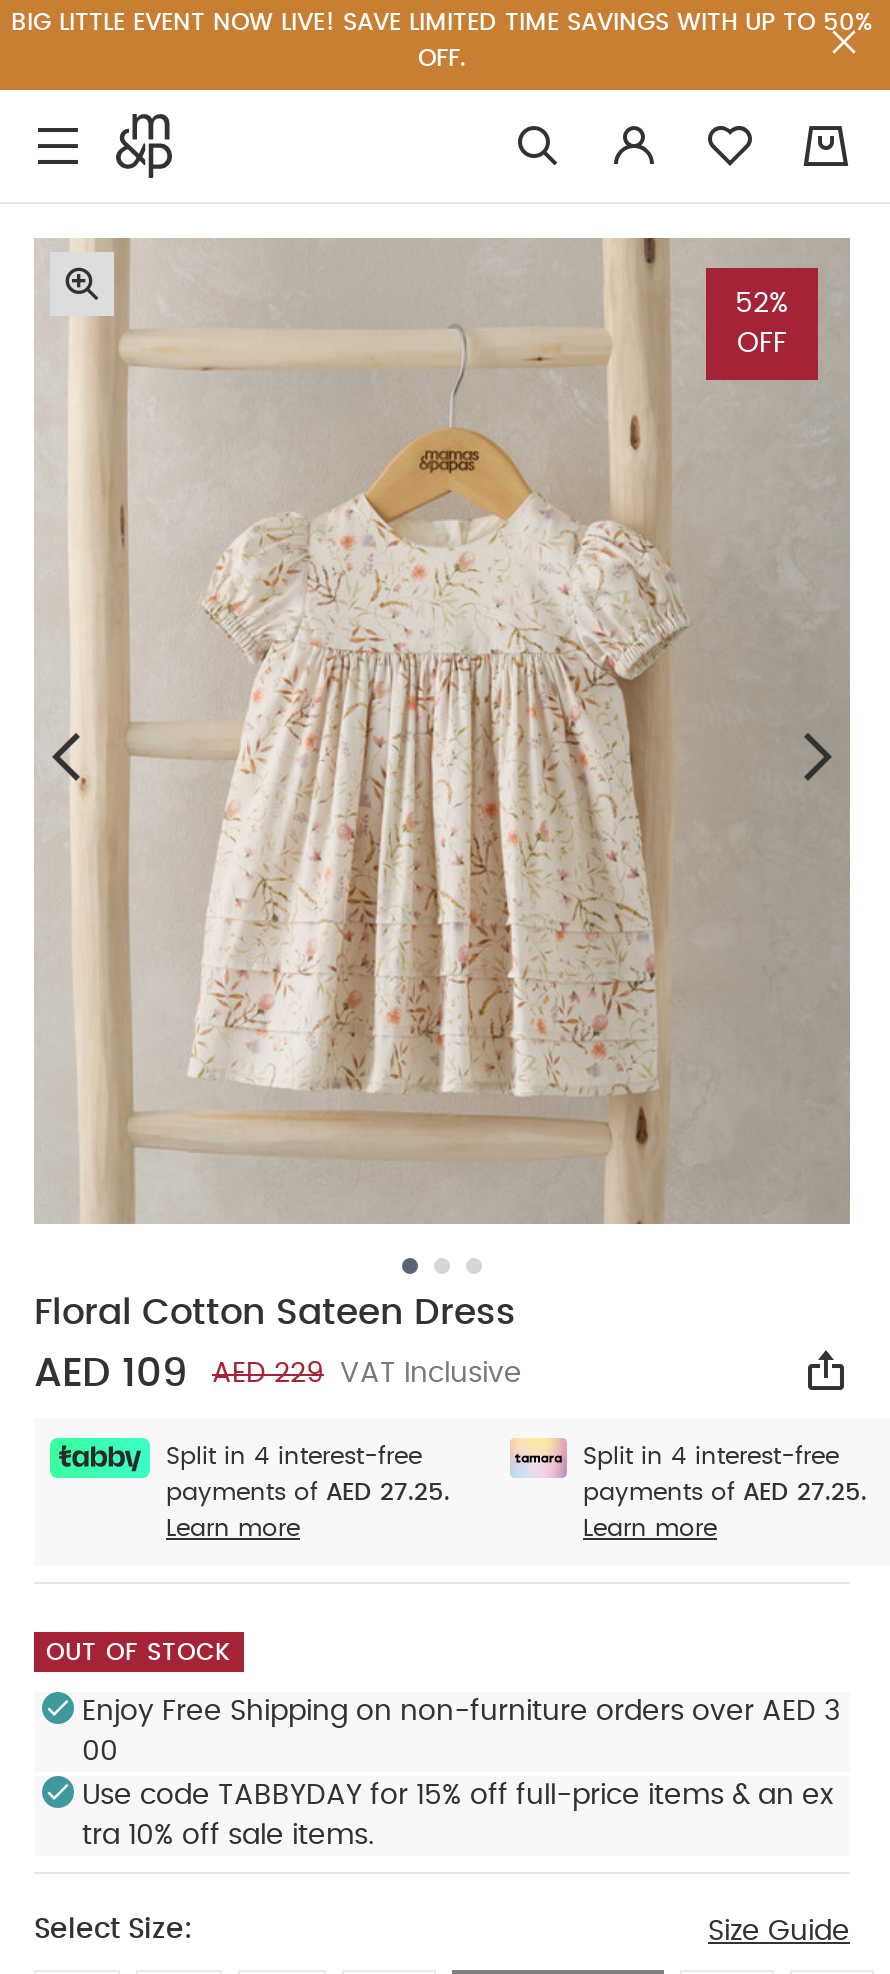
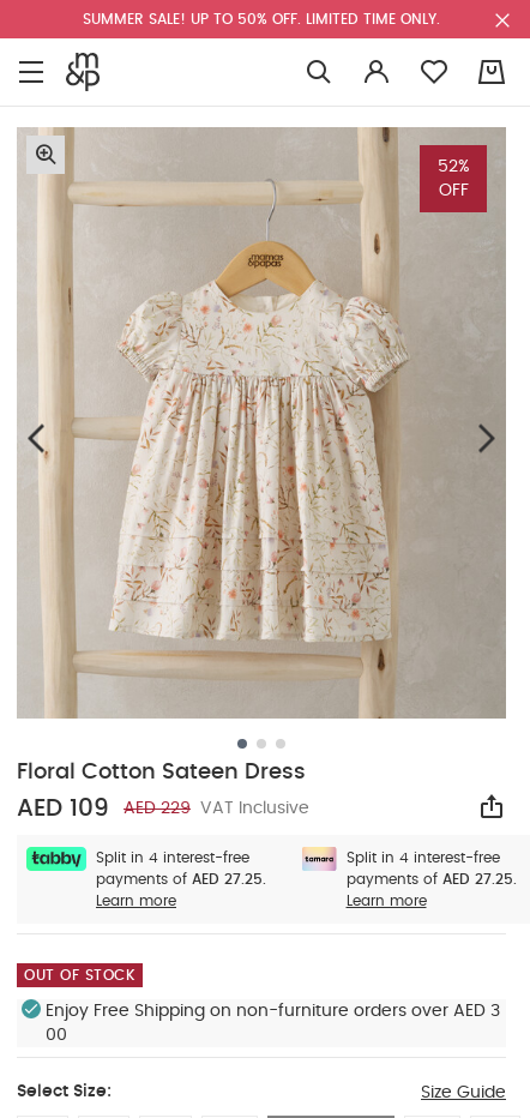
[11,10,873,70] BIG LITTLE EVENT NOW LIVE! SAVE LIMITED TIME SAVINGS WITH UP TO 50% | OFF. -> [83,12,440,26] SUMMER SALE! UP TO 50% OFF. LIMITED TIME ONLY.
[82,1781,834,1849] Use code TABBYDAY for 15% off full-price items & an ex | tra 10% off sale items. -> none

